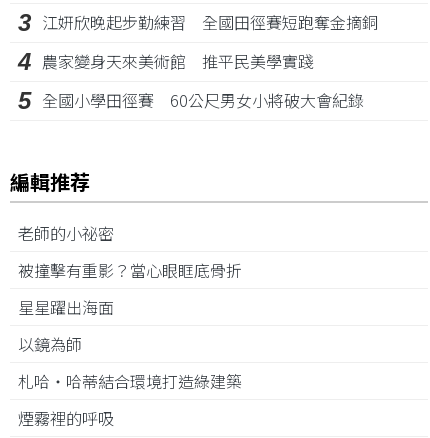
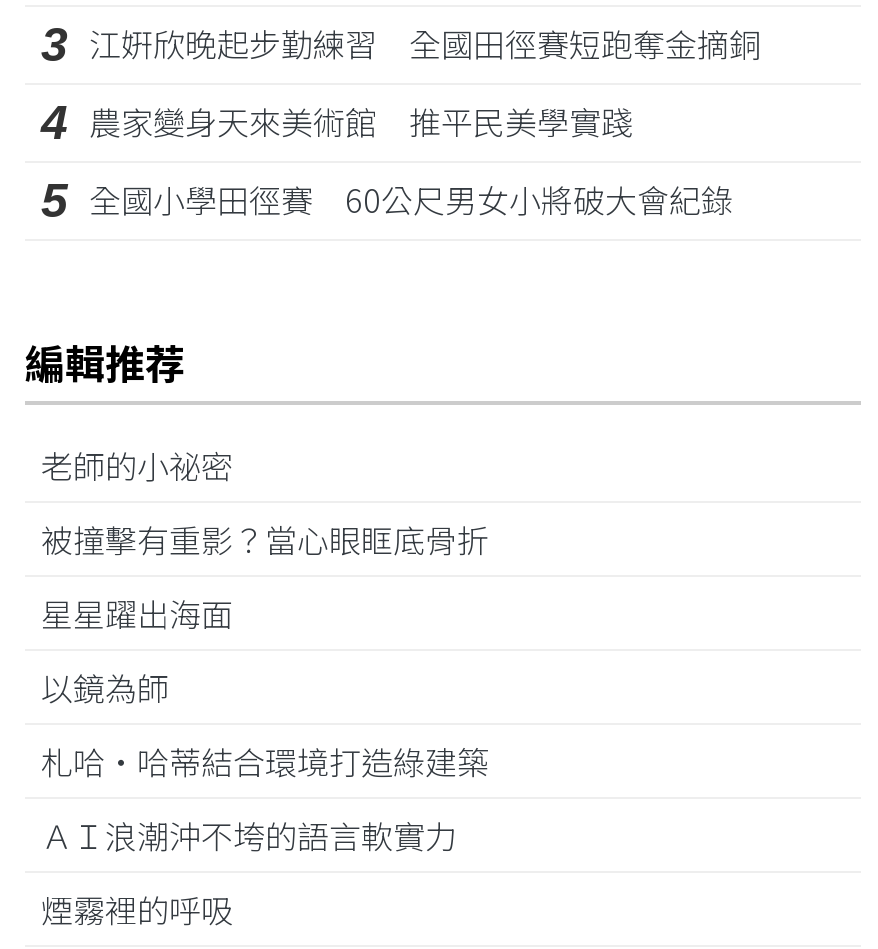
none -> [41,810,489,858] ＡＩ浪潮沖不垮的語言軟實力

